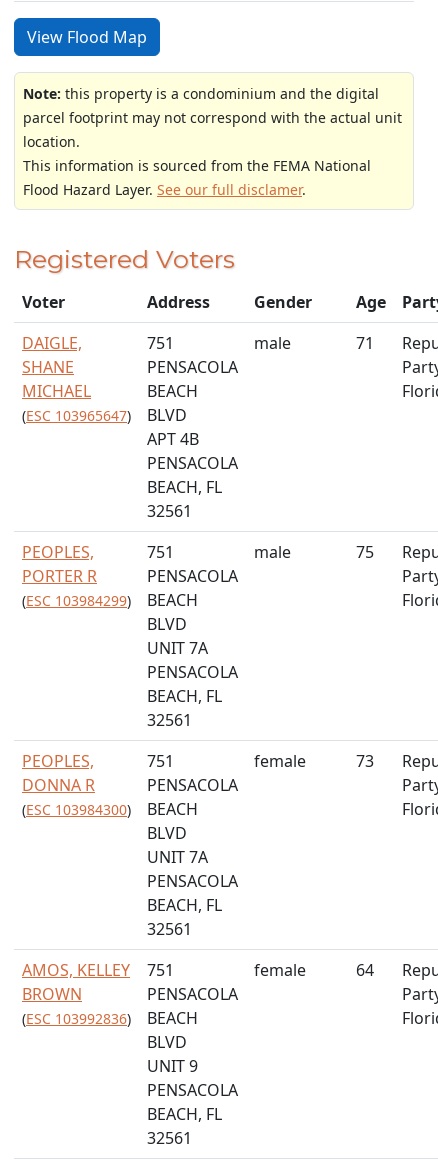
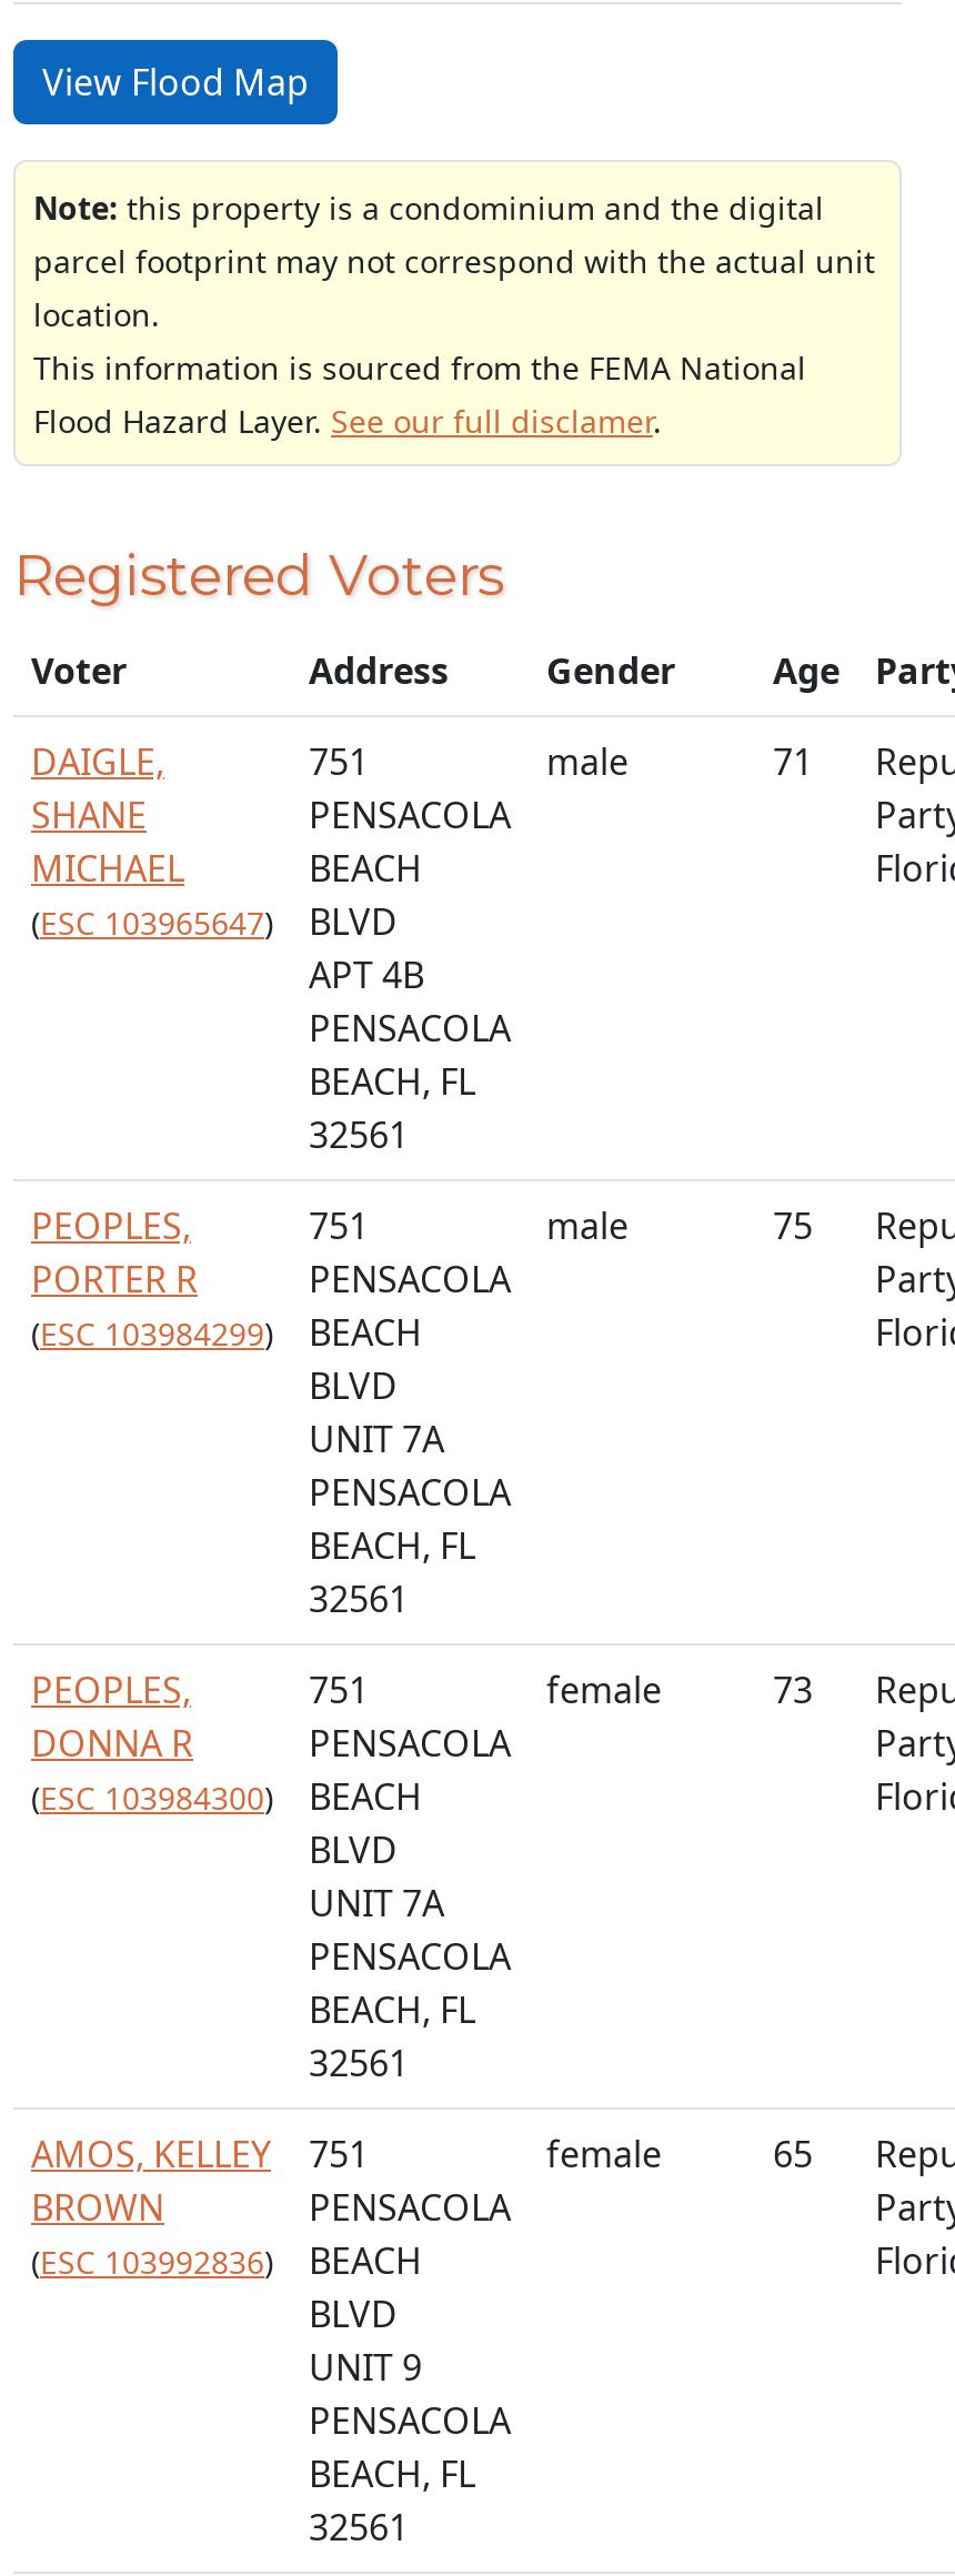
[356,959,374,981] 64 -> [773,2129,813,2178] 65

